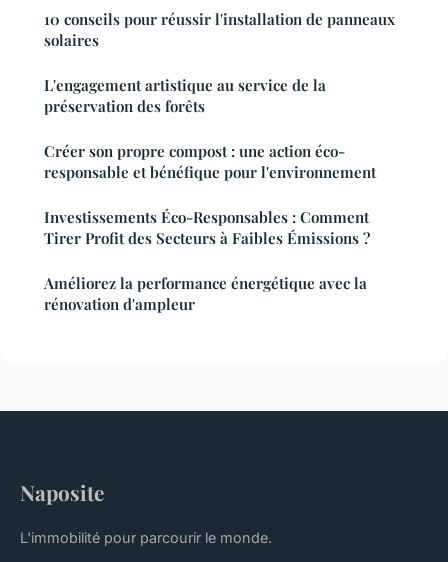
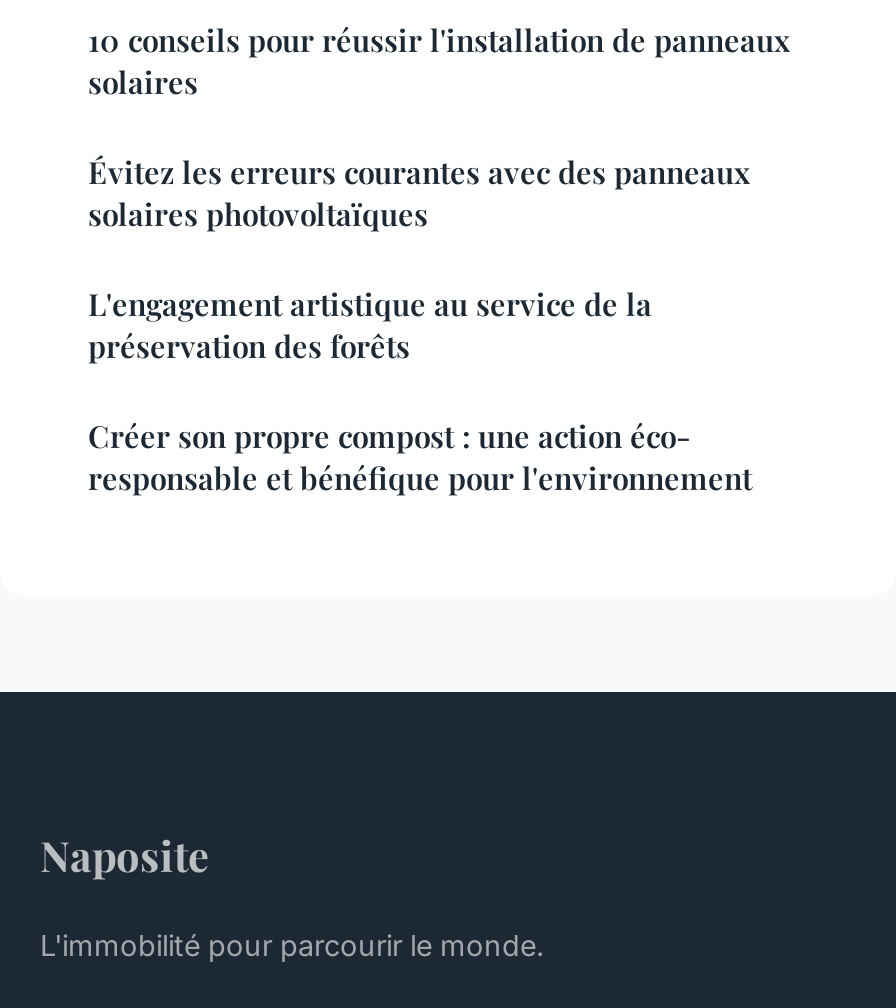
none -> [88,152,750,234] Évitez les erreurs courantes avec des panneaux | solaires photovoltaïques
moved [44,75,376,182] -> [88,284,752,498]: L'engagement artistique au service de la | préservation des forêts | Créer son propre compost : une action éco- | responsable et bénéfique pour l'environnement
[44,207,370,314] Investissements Éco-Responsables : Comment | Tirer Profit des Secteurs à Faibles Émissions ? | Améliorez la performance énergétique avec la | rénovation d'ampleur -> none

